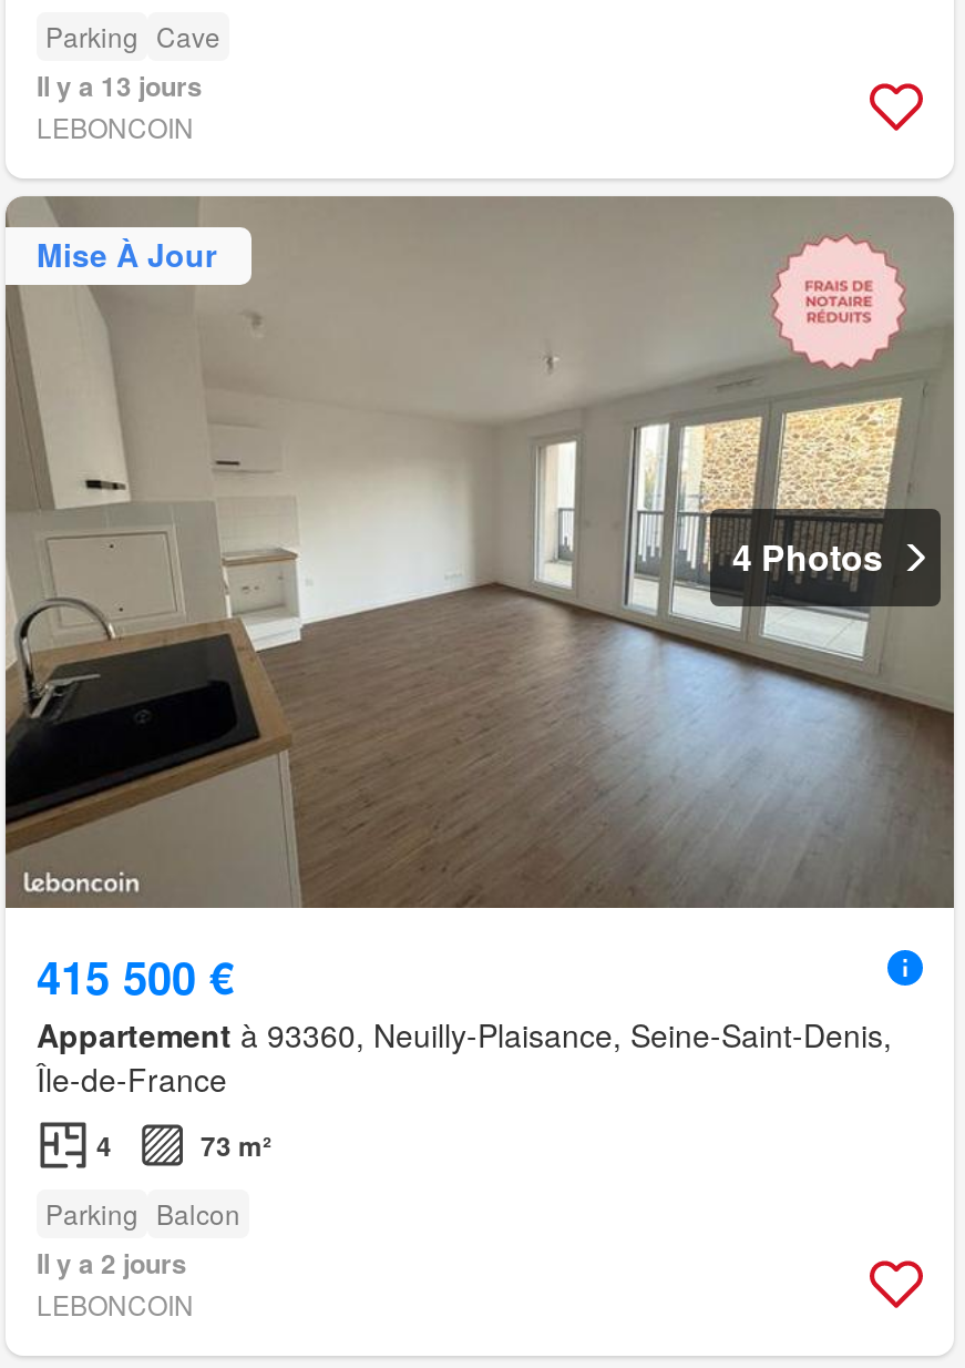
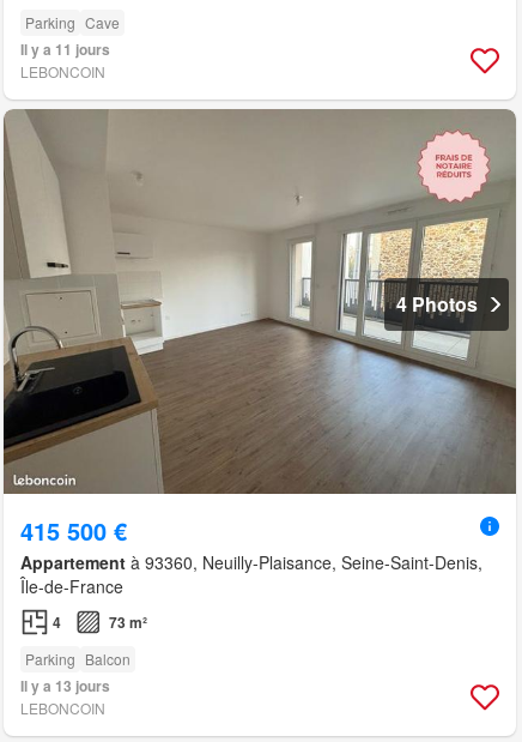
[37,65,203,105] Il y a 13 jours -> [20,38,110,59] Il y a 11 jours
[37,233,216,277] Mise À Jour -> none
[37,1243,187,1283] Il y a 2 jours -> [20,674,110,696] Il y a 13 jours

